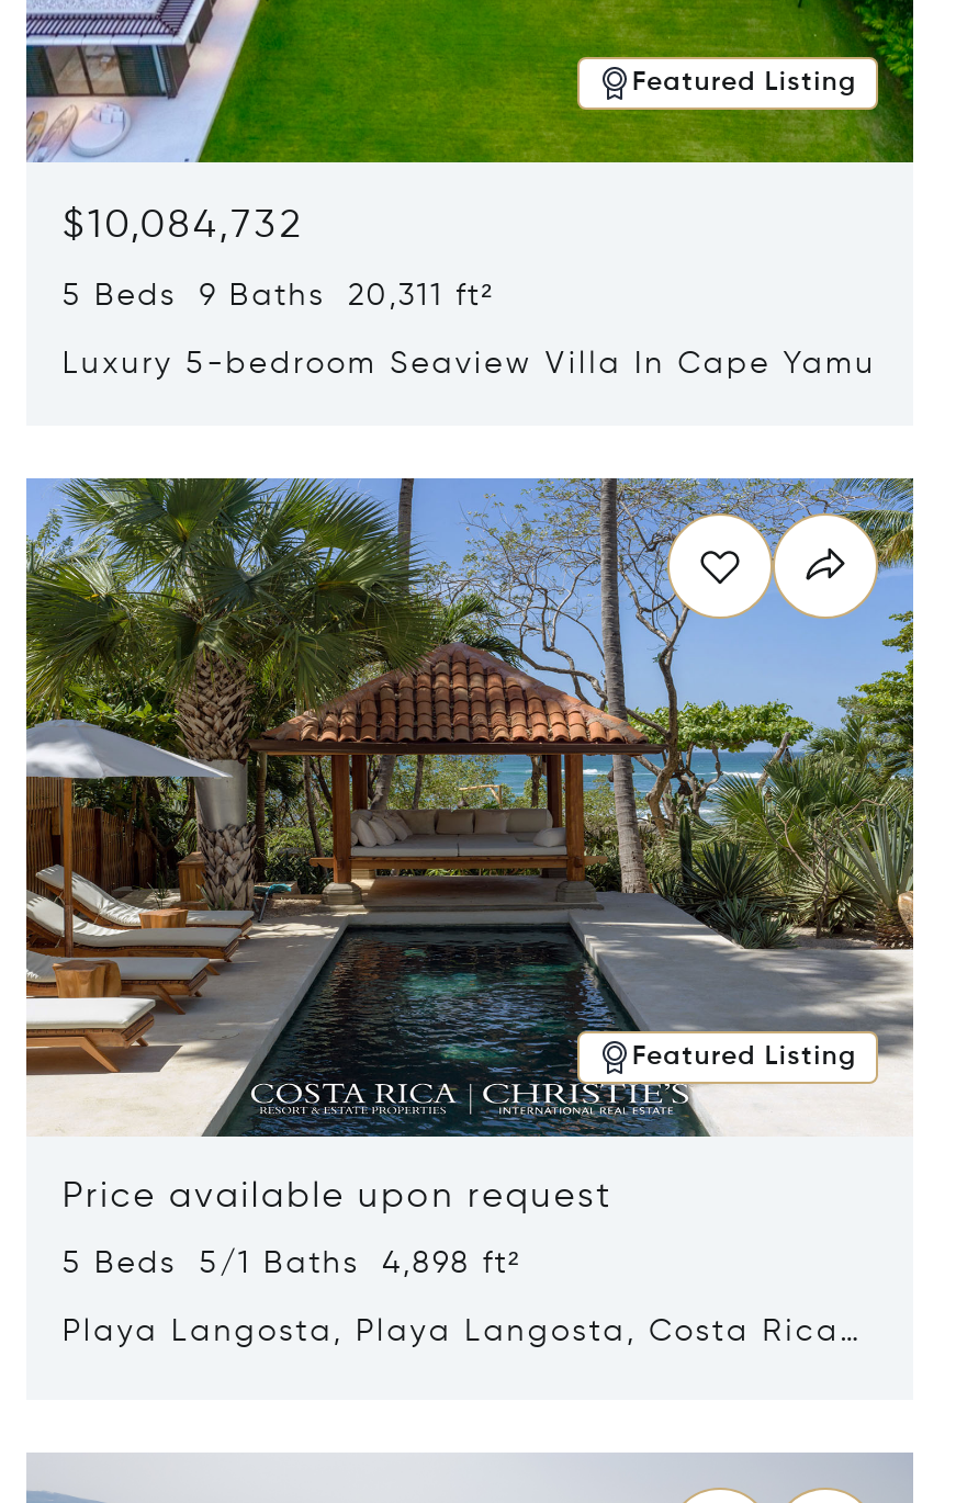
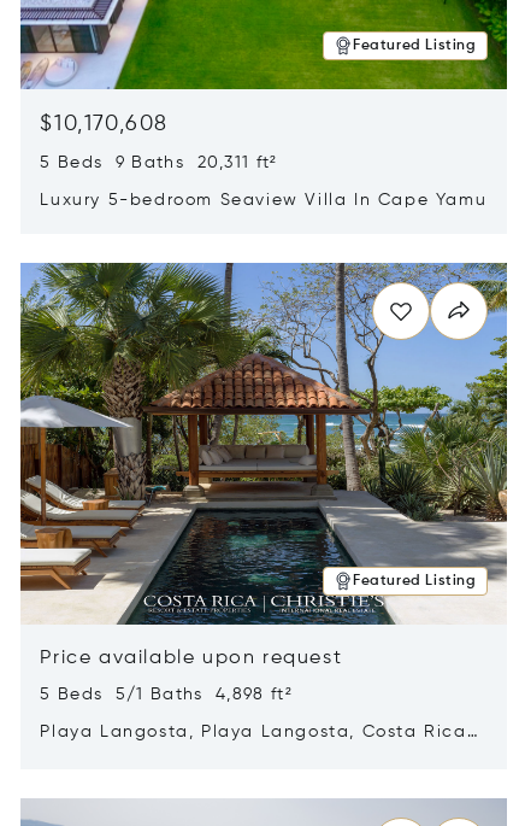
[62,206,303,246] $10,084,732 -> [40,113,169,135] $10,170,608

